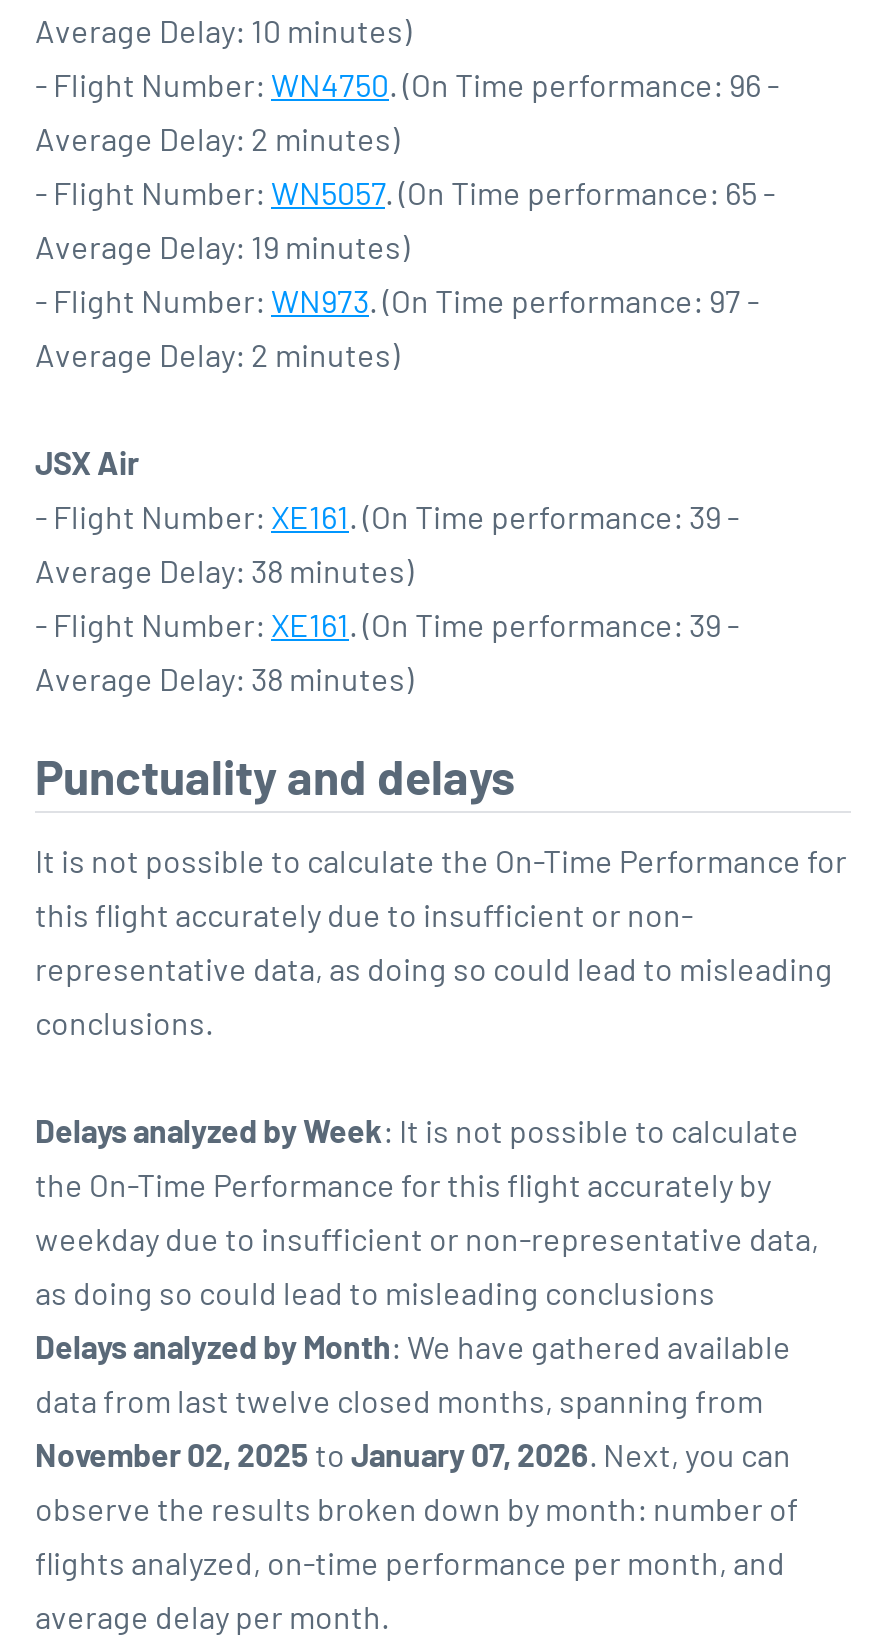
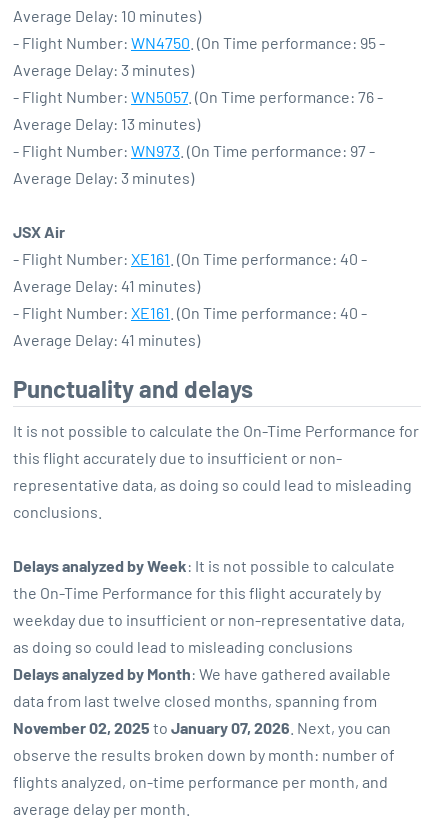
[35,65,779,103] - Flight Number: WN4750. (On Time performance: 96 - -> [13,33,385,52] - Flight Number: WN4750. (On Time performance: 95 -
[35,119,399,157] Average Delay: 2 minutes) -> [13,60,194,79] Average Delay: 3 minutes)
[35,173,775,211] - Flight Number: WN5057. (On Time performance: 65 - -> [13,87,383,106] - Flight Number: WN5057. (On Time performance: 76 -
[35,227,409,265] Average Delay: 19 minutes) -> [13,114,200,133] Average Delay: 13 minutes)
[35,335,399,373] Average Delay: 2 minutes) -> [13,168,194,187] Average Delay: 3 minutes)
[35,497,739,535] - Flight Number: XE161. (On Time performance: 39 - -> [13,249,367,268] - Flight Number: XE161. (On Time performance: 40 -
[35,551,413,589] Average Delay: 38 minutes) -> [13,276,200,295] Average Delay: 41 minutes)
[35,605,739,643] - Flight Number: XE161. (On Time performance: 39 - -> [13,303,367,322] - Flight Number: XE161. (On Time performance: 40 -
[35,659,413,697] Average Delay: 38 minutes) -> [13,330,200,349] Average Delay: 41 minutes)

